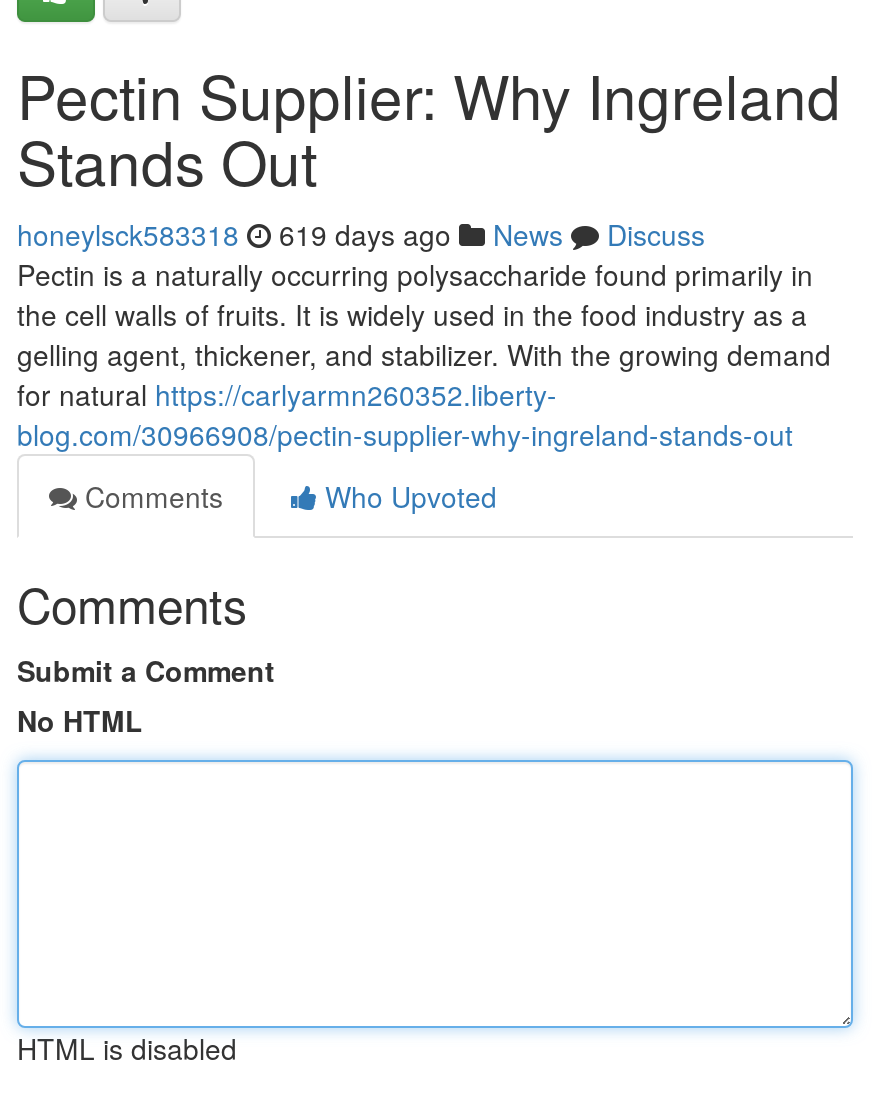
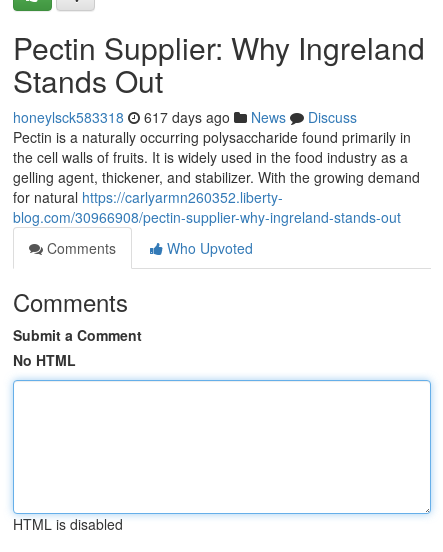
[17,214,705,254] honeylsck583318 619 days ago News Discuss -> [13,107,357,127] honeylsck583318 617 days ago News Discuss

